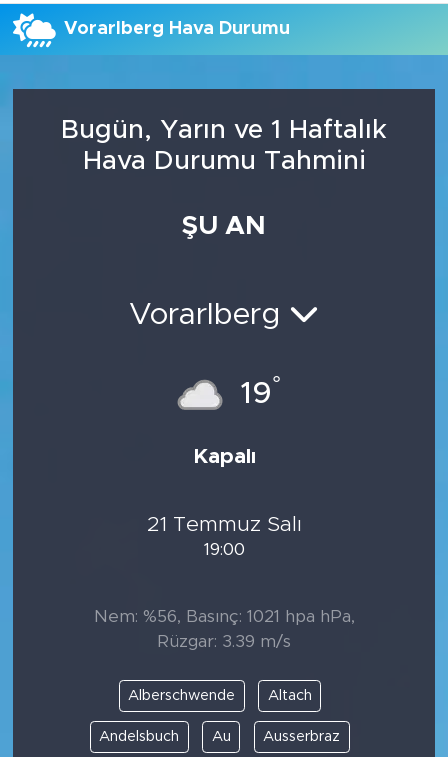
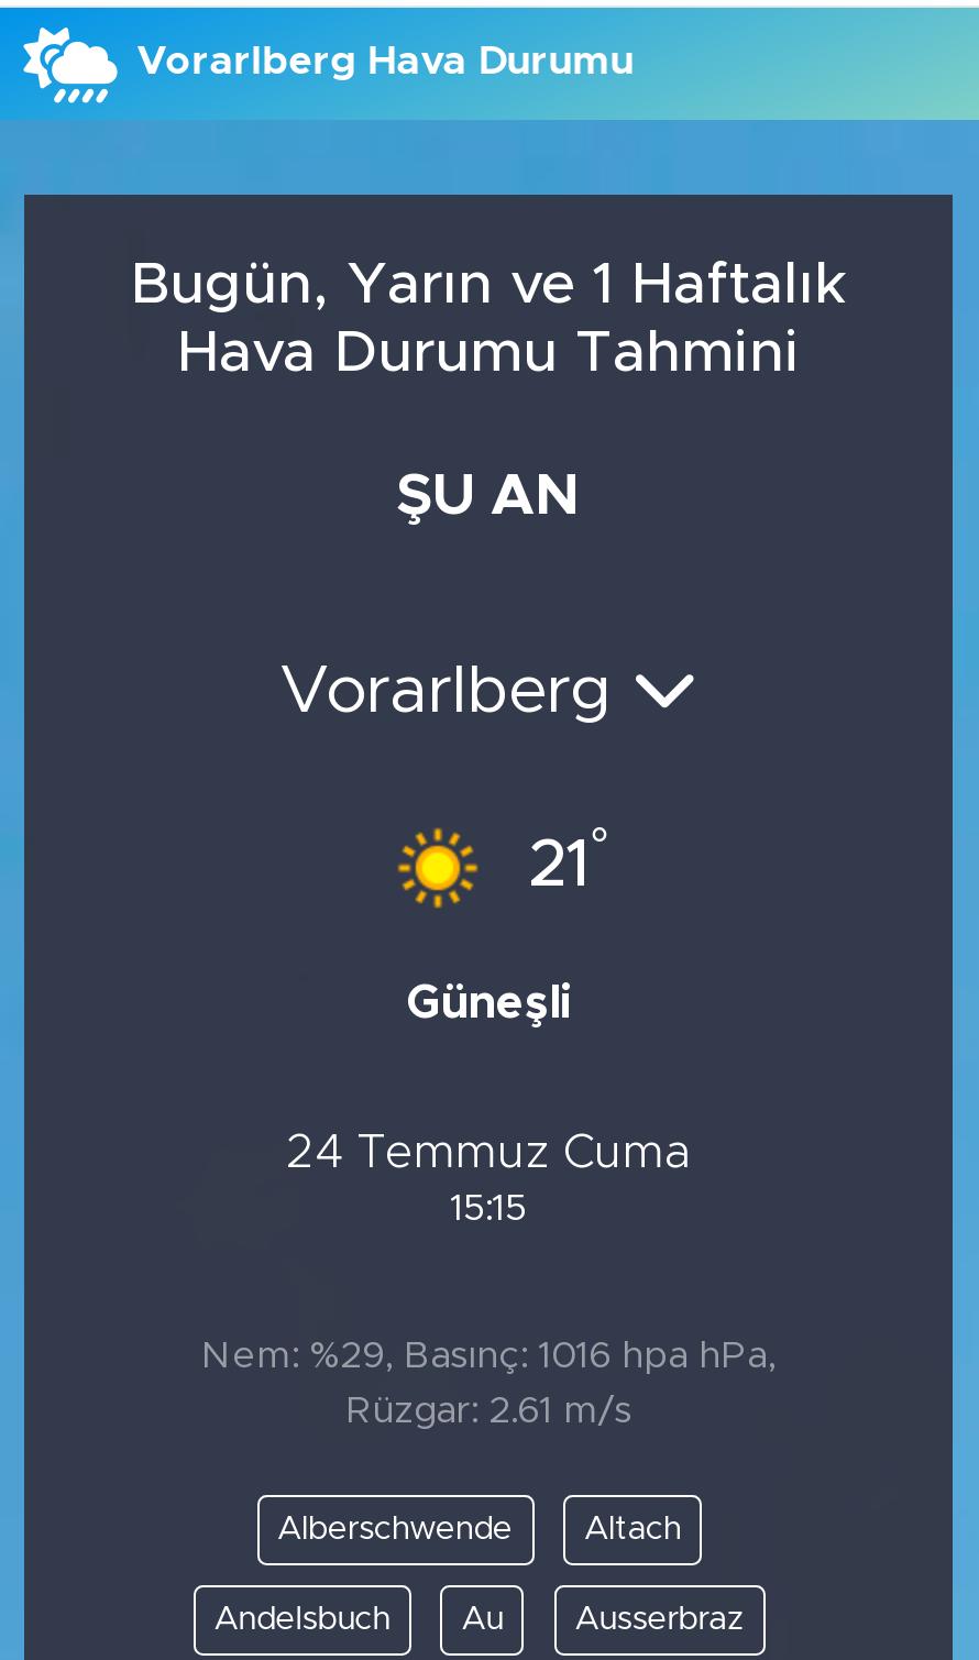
[177,373,280,412] [image] | 19° -> [387,821,609,910] [image] | 21°
[192,446,255,467] Kapalı -> [406,980,571,1026] Güneşli
[146,513,301,557] 21 Temmuz Salı | 19:00 -> [286,1129,691,1225] 24 Temmuz Cuma | 15:15
[93,608,354,625] Nem: %56, Basınç: 1021 hpa hPa, -> [201,1337,776,1374] Nem: %29, Basınç: 1016 hpa hPa,
[157,633,291,650] Rüzgar: 3.39 m/s -> [345,1392,631,1429] Rüzgar: 2.61 m/s

